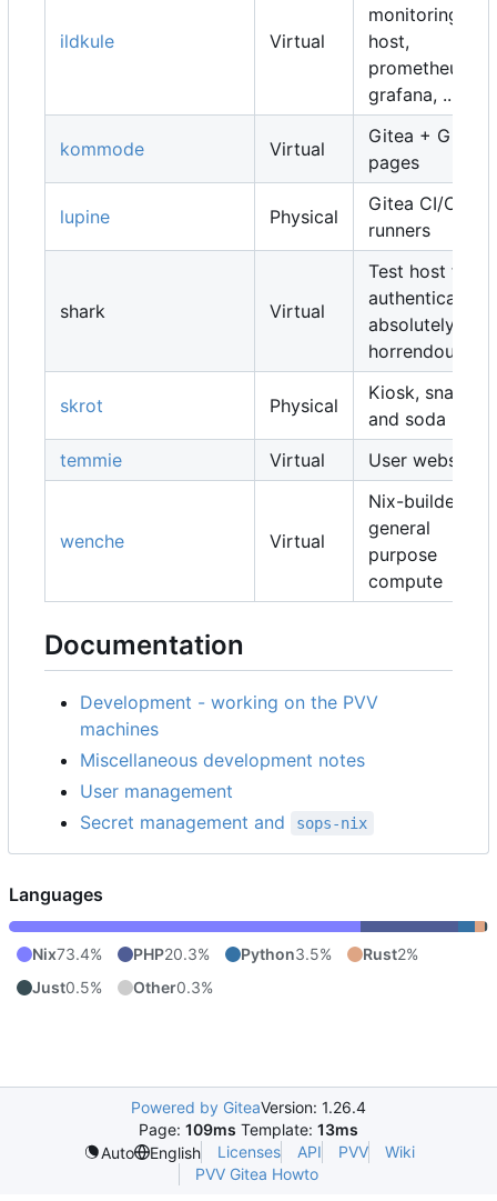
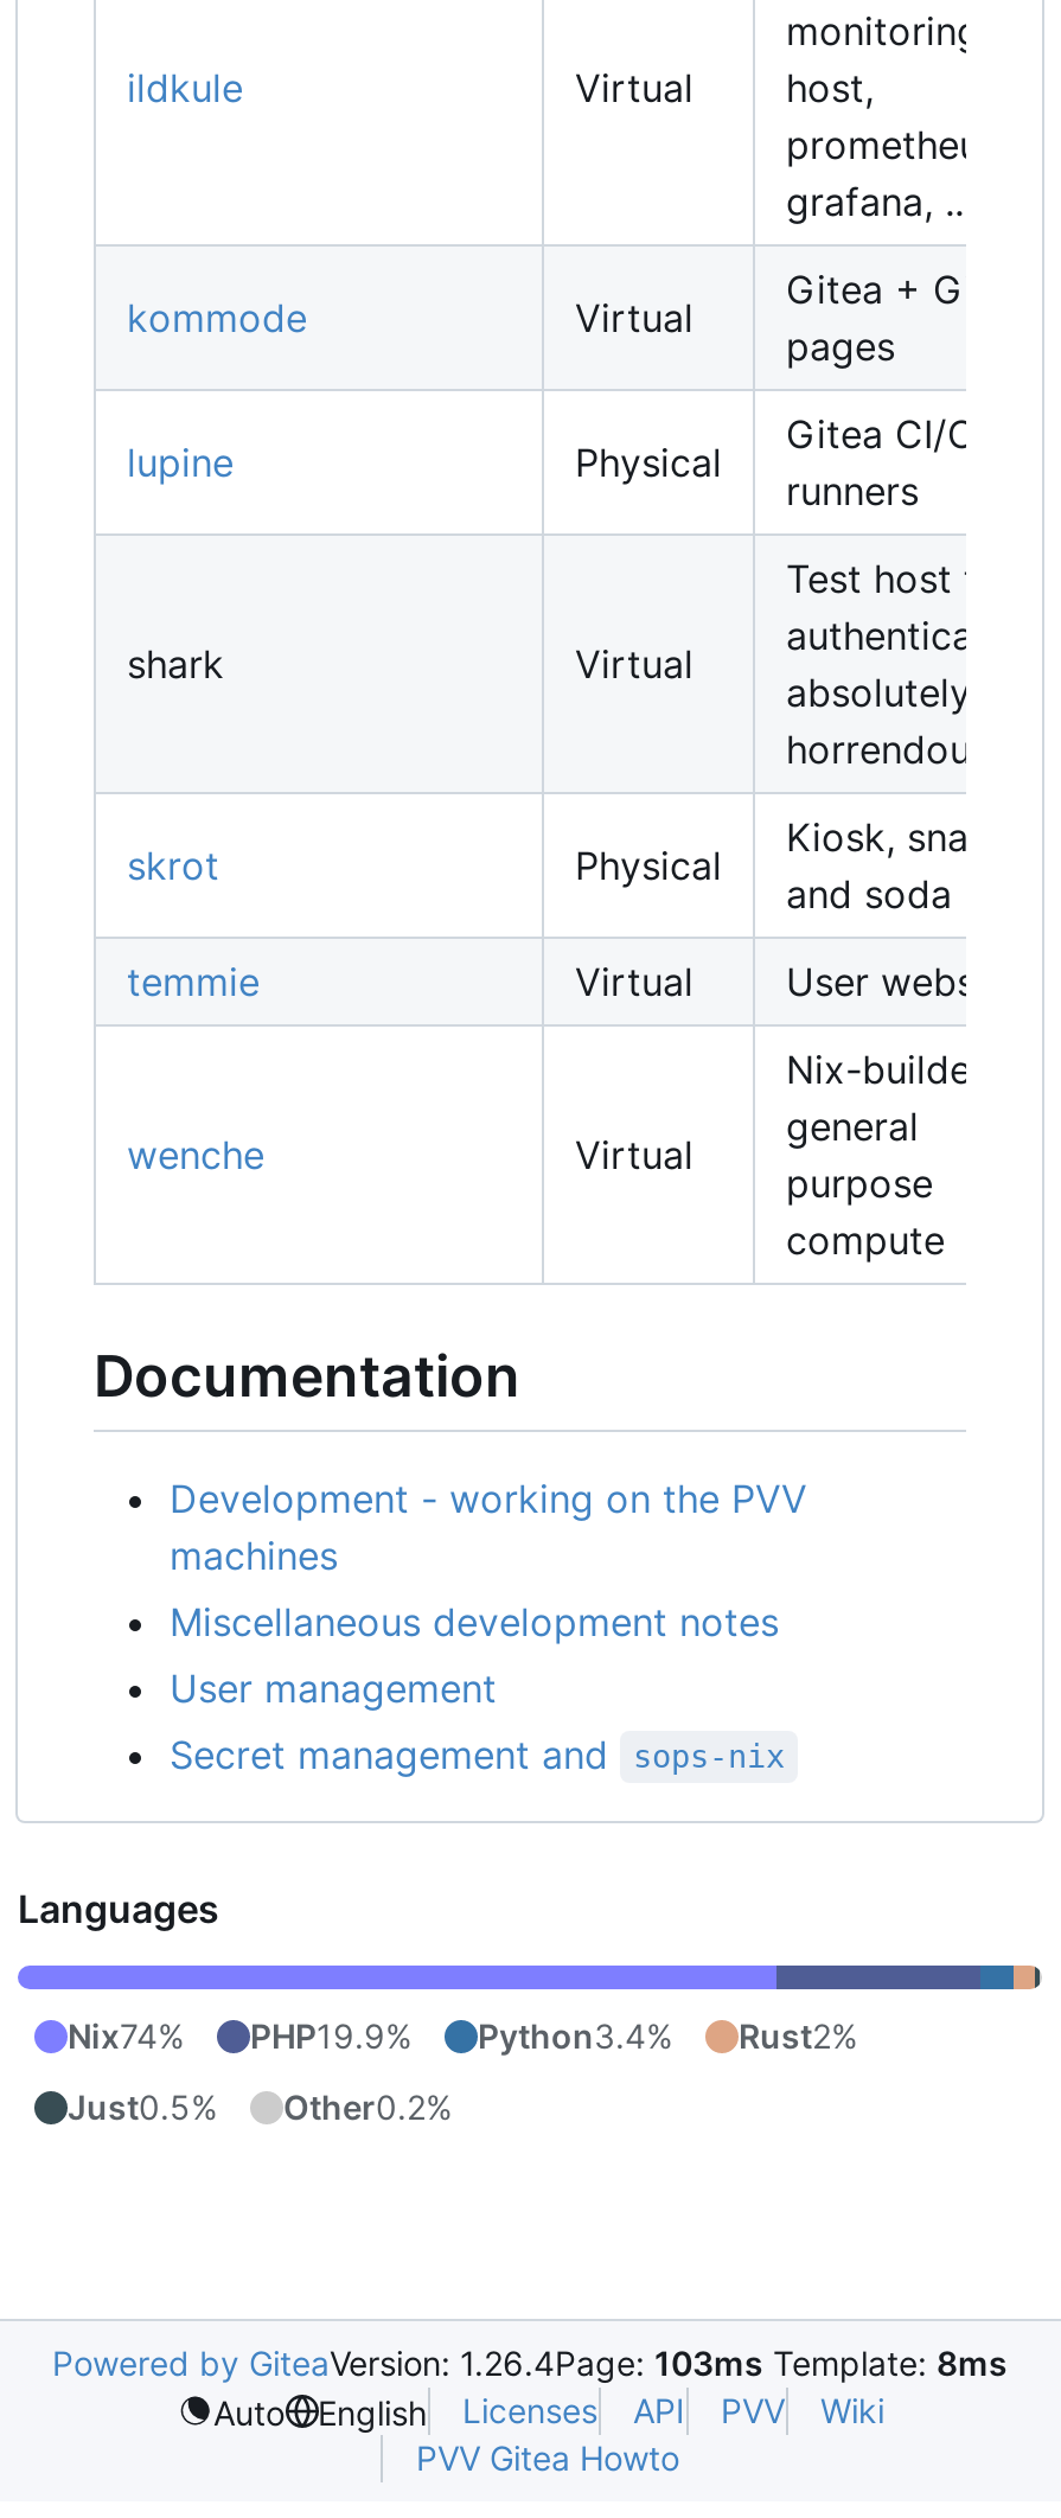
[32,944,102,963] Nix73.4% -> [68,2016,184,2056] Nix74%
[133,944,210,963] PHP20.3% -> [250,2016,411,2056] PHP19.9%
[241,944,332,963] Python3.5% -> [478,2016,672,2056] Python3.4%
[32,978,213,997] Just0.5% Other0.3% -> [68,2087,452,2127] Just0.5% Other0.2%
[131,1098,366,1139] Powered by GiteaVersion: 1.26.4 | Page: 109ms Template: 13ms -> [52,2343,1008,2383] Powered by GiteaVersion: 1.26.4Page: 103ms Template: 8ms

